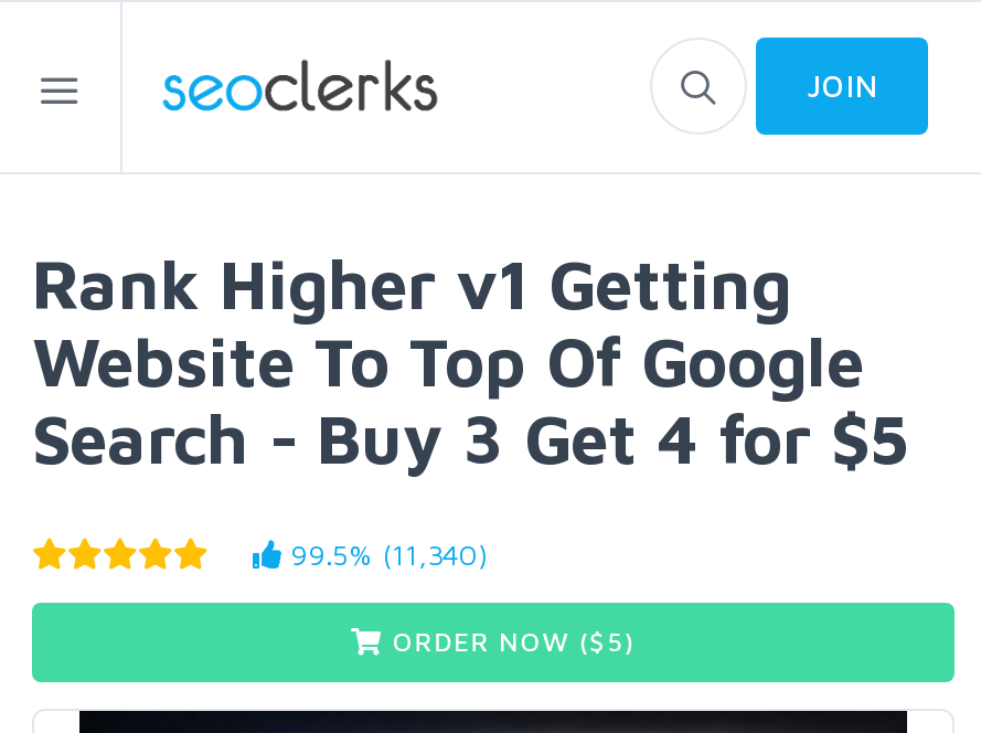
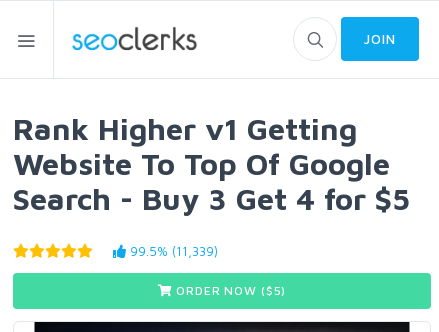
[281,537,487,572] 99.5% (11,340) -> [126,243,218,259] 99.5% (11,339)

